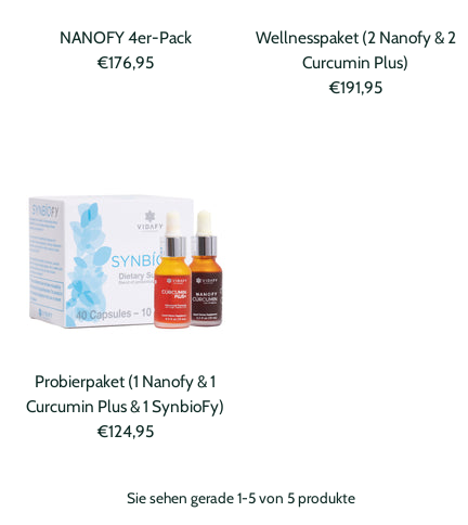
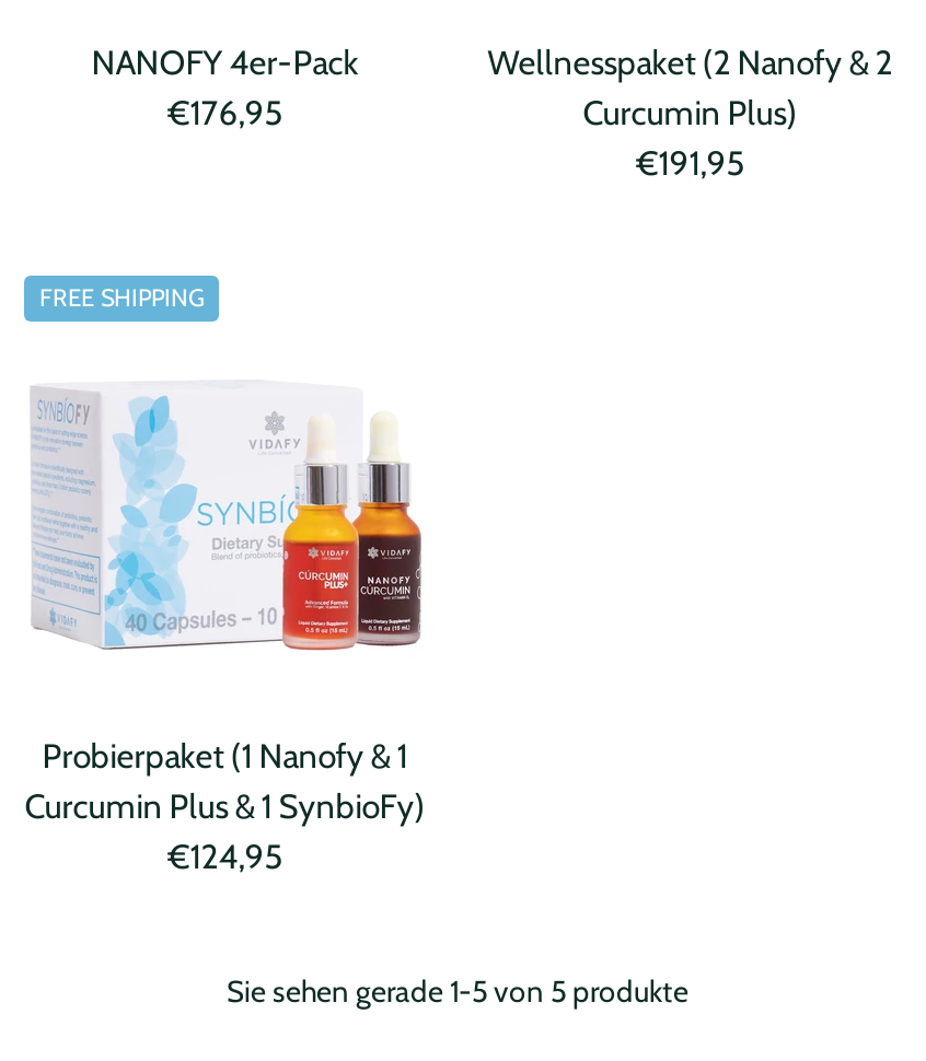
none -> [39,282,204,313] FREE SHIPPING

